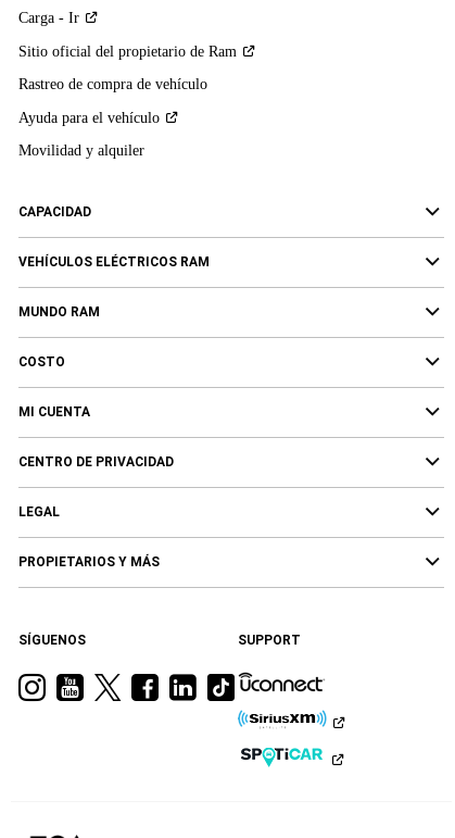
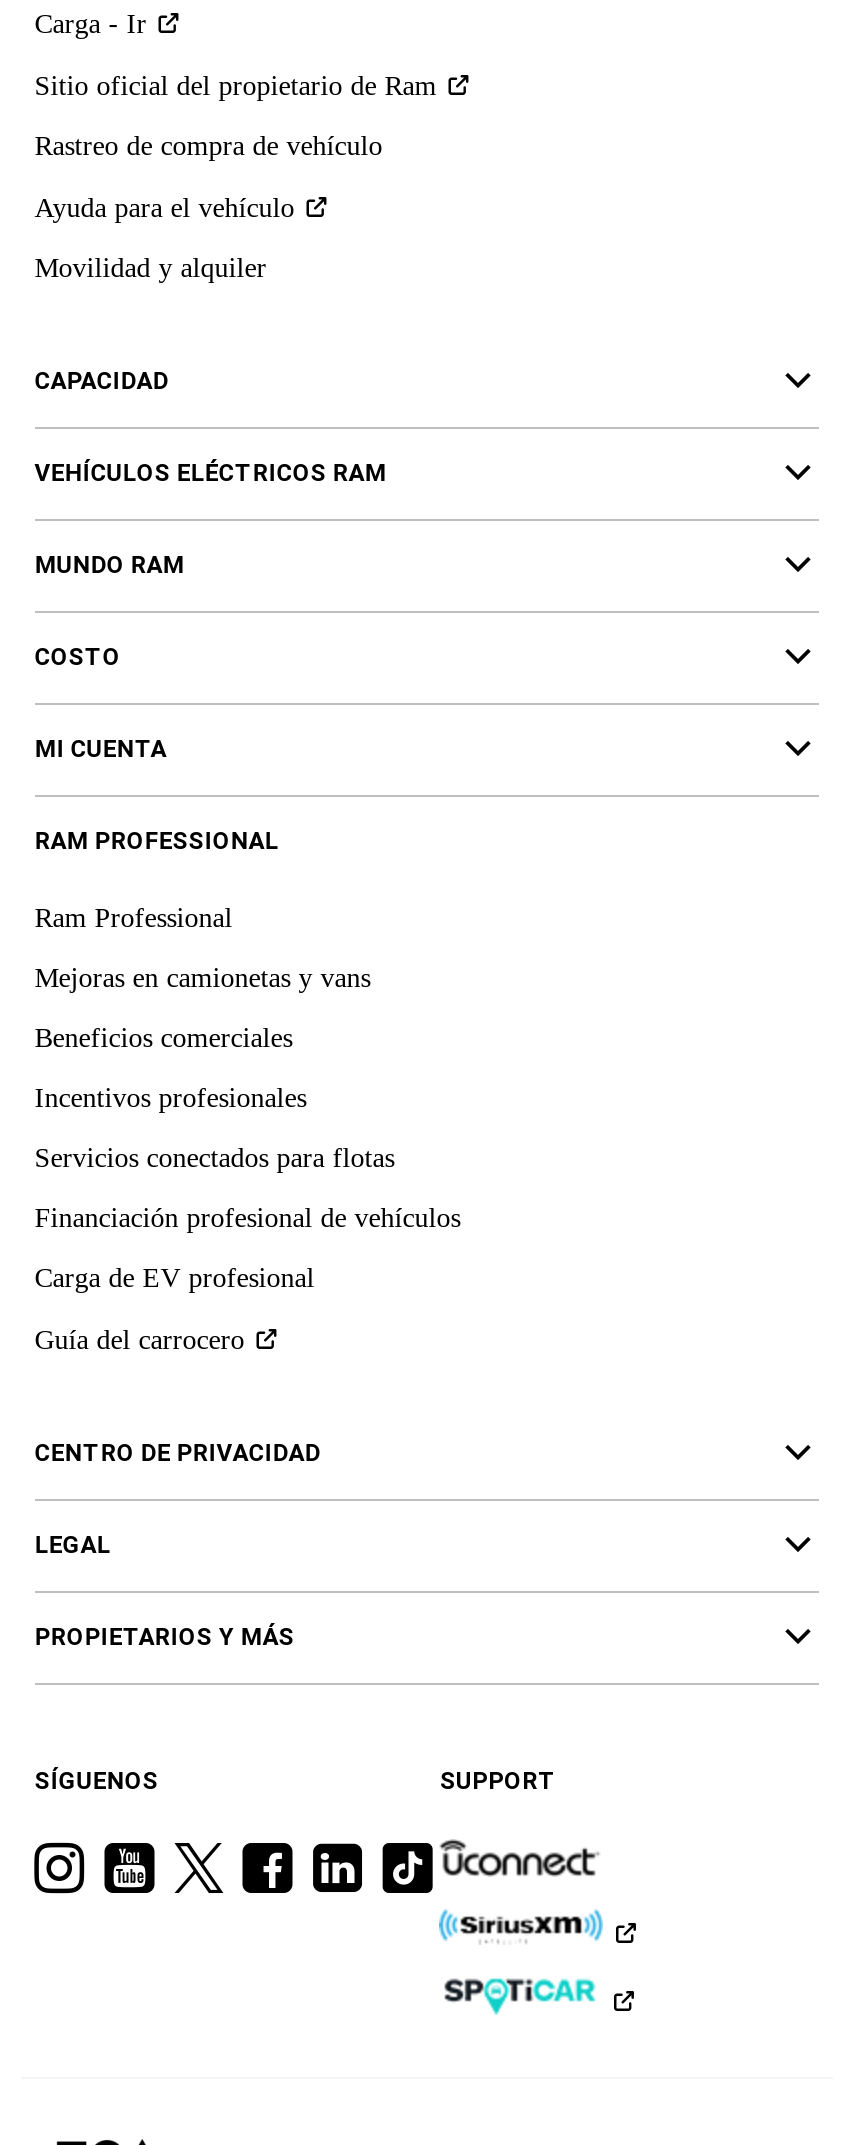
none -> [34,827,460,1355] RAM PROFESSIONAL | Ram Professional | Mejoras en camionetas y vans | Beneficios comerciales | Incentivos profesionales | Servicios conectados para flotas | Financiación profesional de vehículos | Carga de EV profesional | Guía del carrocero

